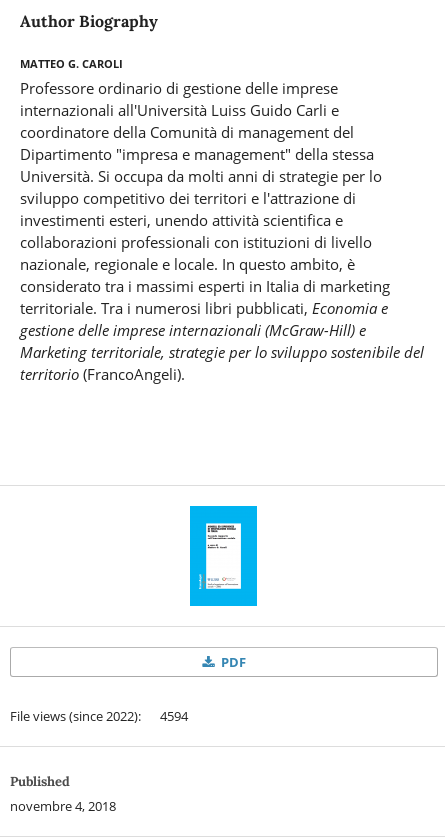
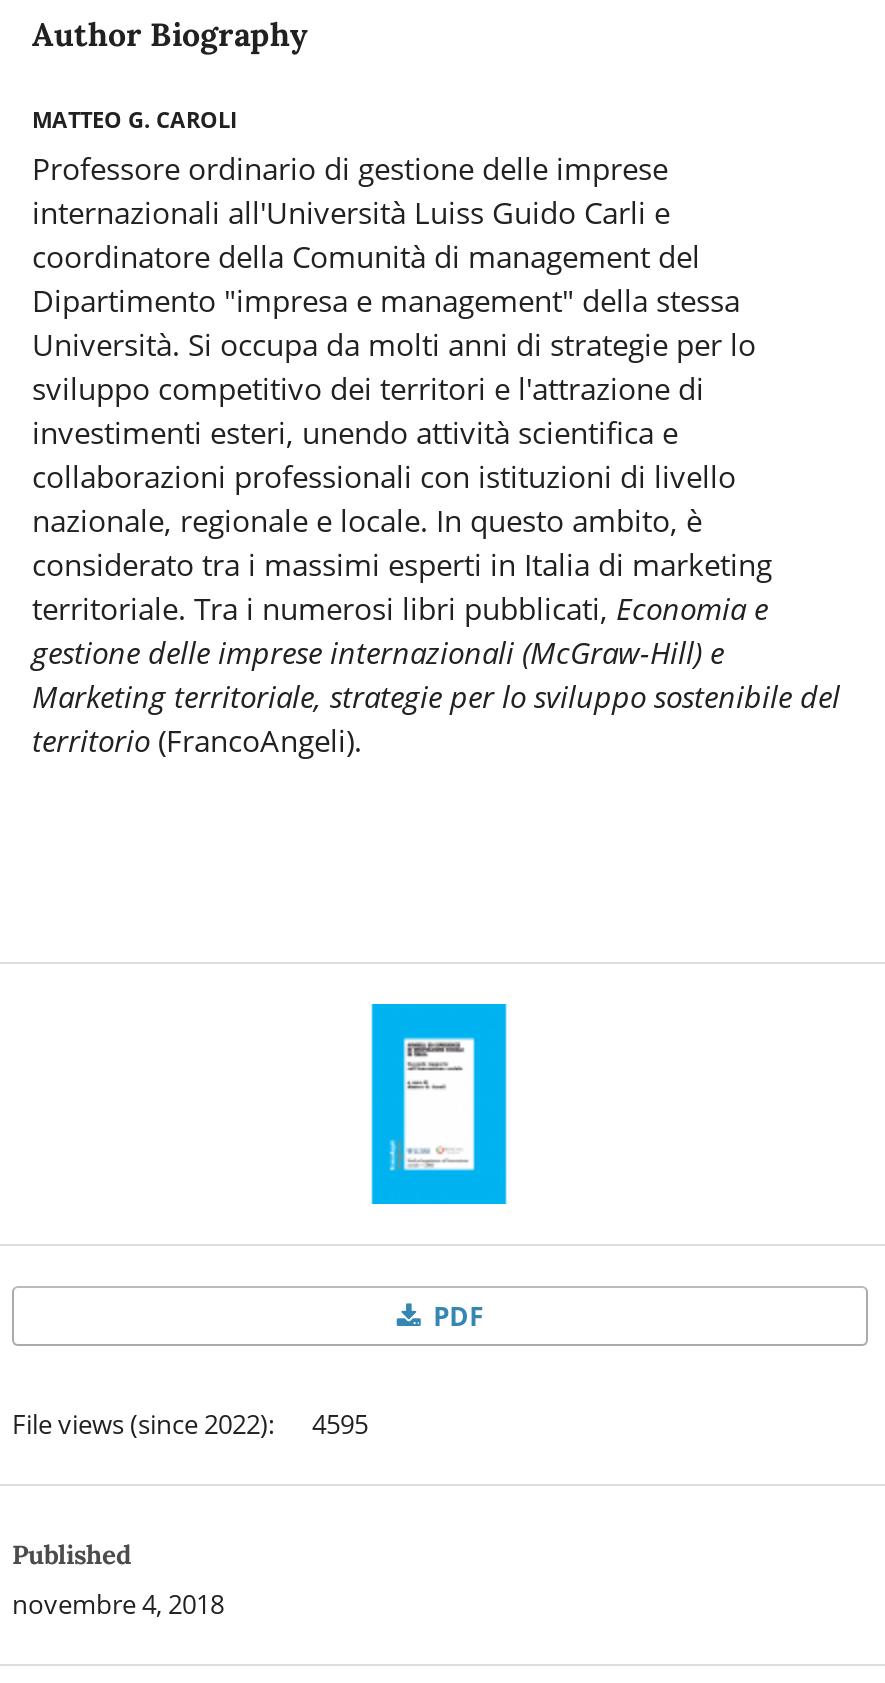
[10,707,188,725] File views (since 2022): 4594 -> [12,1407,368,1443] File views (since 2022): 4595

